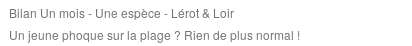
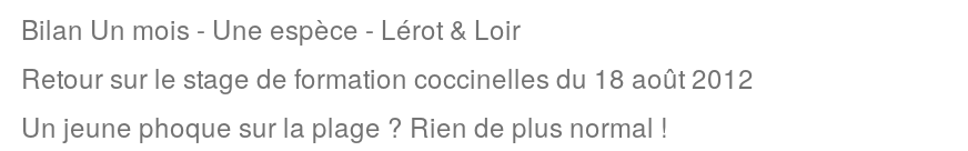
none -> [21,58,754,96] Retour sur le stage de formation coccinelles du 18 août 2012

